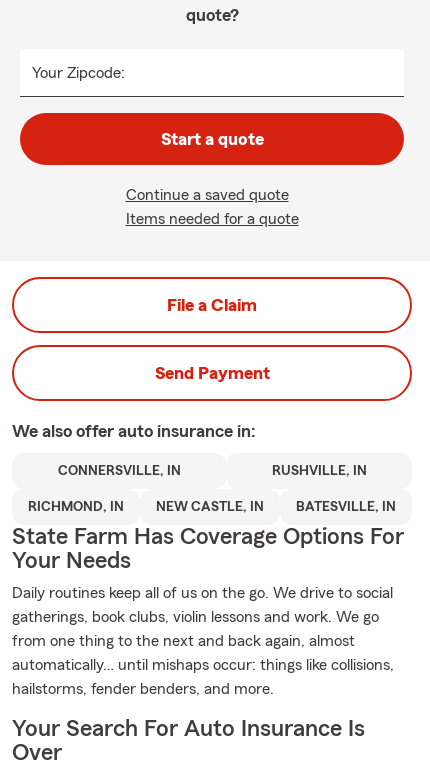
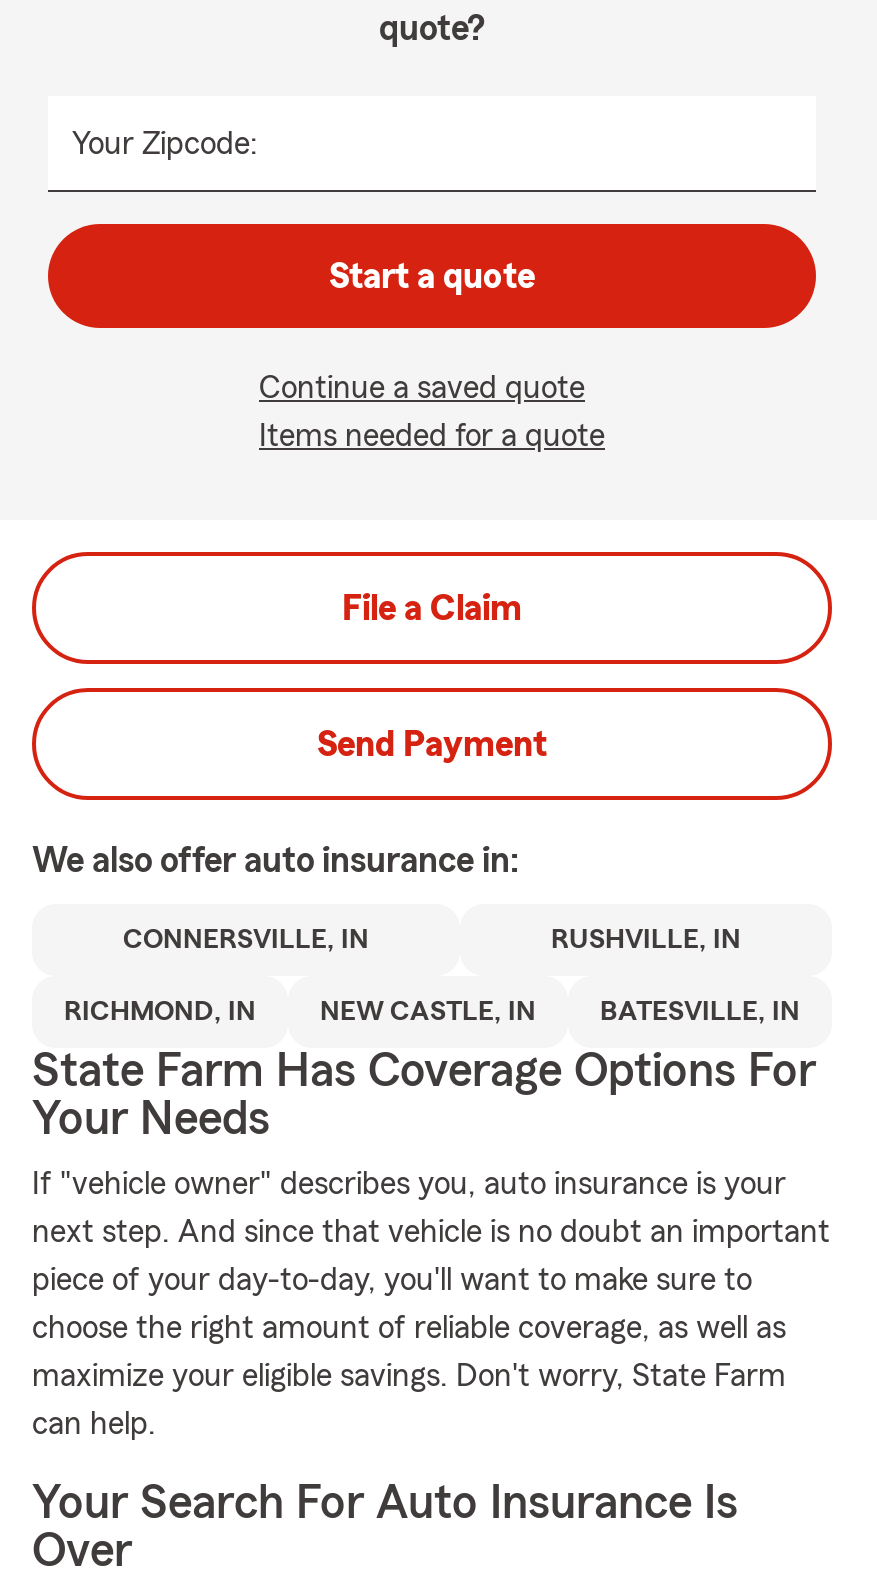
[12,585,394,697] Daily routines keep all of us on the go. We drive to social | gatherings, book clubs, violin lessons and work. We go | from one thing to the next and back again, almost | automatically… until mishaps occur: things like collisions, | hailstorms, fender benders, and more. -> [32,1168,830,1440] If "vehicle owner" describes you, auto insurance is your | next step. And since that vehicle is no doubt an important | piece of your day-to-day, you'll want to make sure to | choose the right amount of reliable coverage, as well as | maximize your eligible savings. Don't worry, State Farm | can help.

